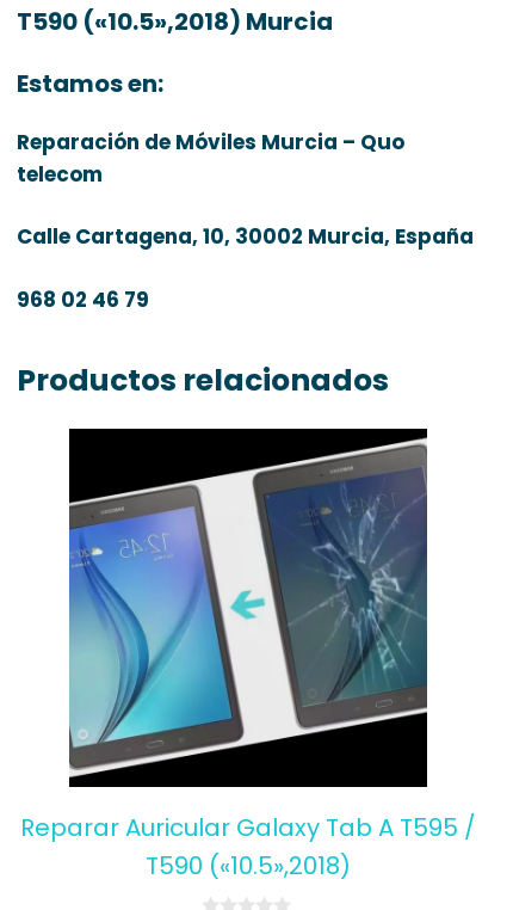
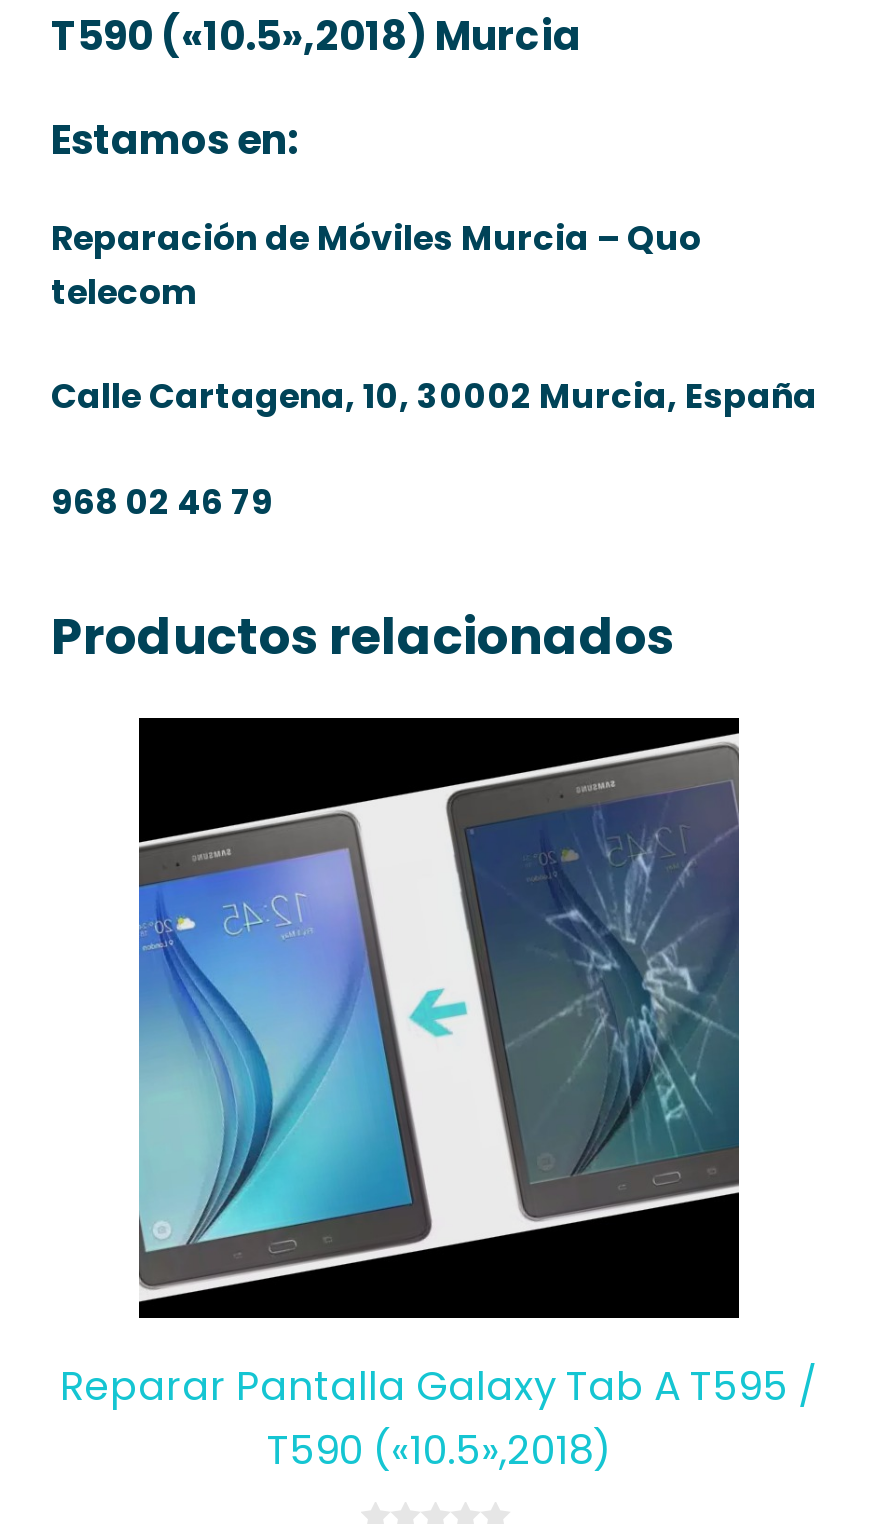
[20,810,476,844] Reparar Auricular Galaxy Tab A T595 / -> [60,1357,818,1413] Reparar Pantalla Galaxy Tab A T595 /

